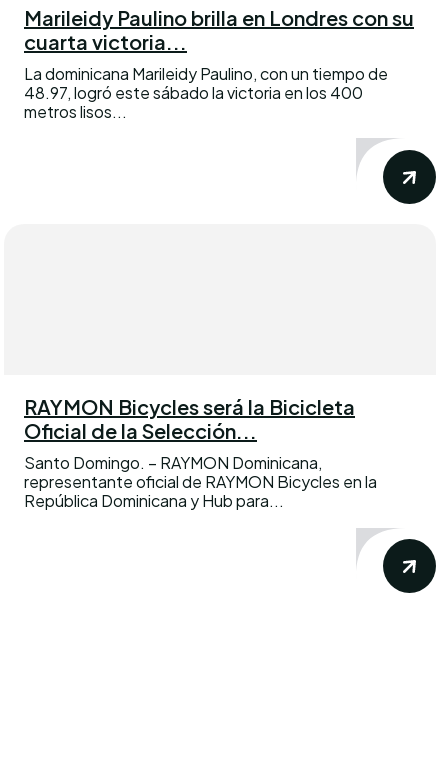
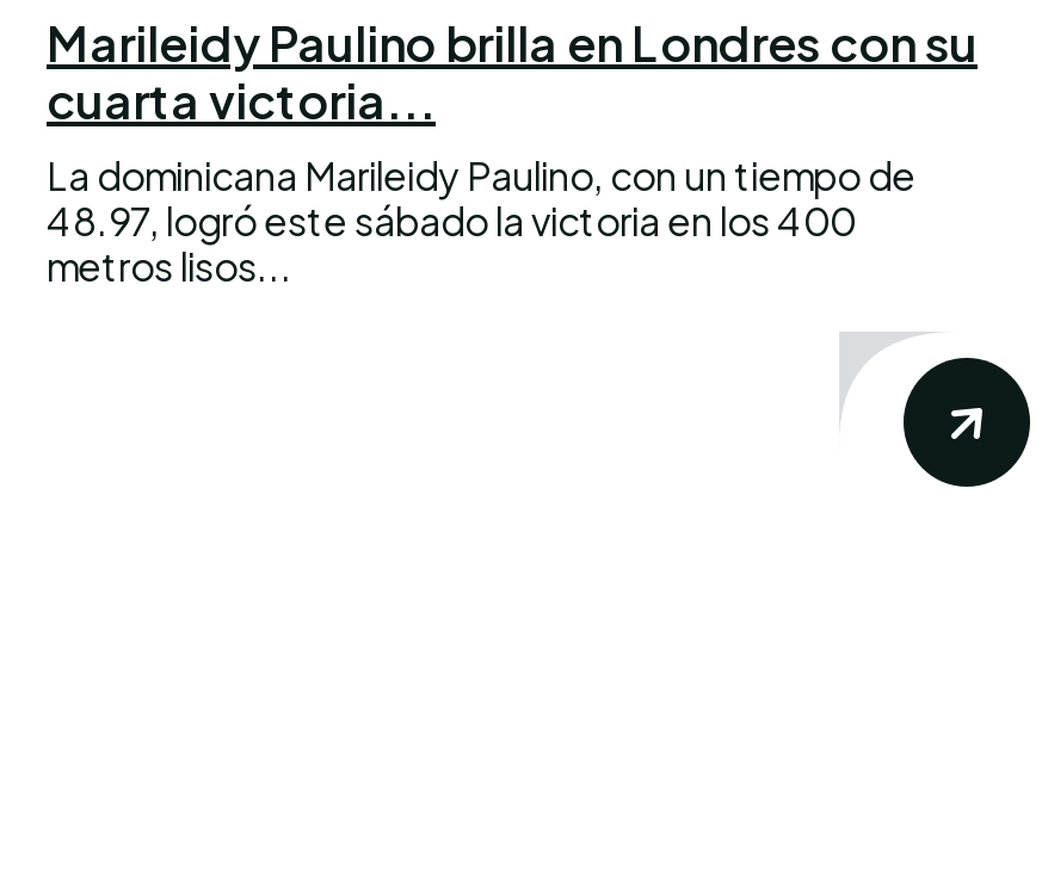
[24,394,377,511] RAYMON Bicycles será la Bicicleta | Oficial de la Selección... | Santo Domingo. – RAYMON Dominicana, | representante oficial de RAYMON Bicycles en la | República Dominicana y Hub para... -> none

